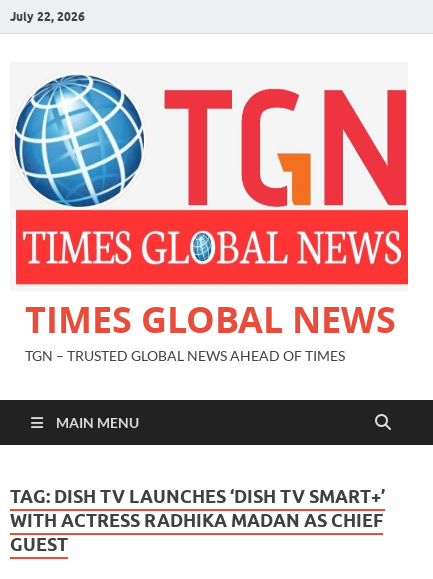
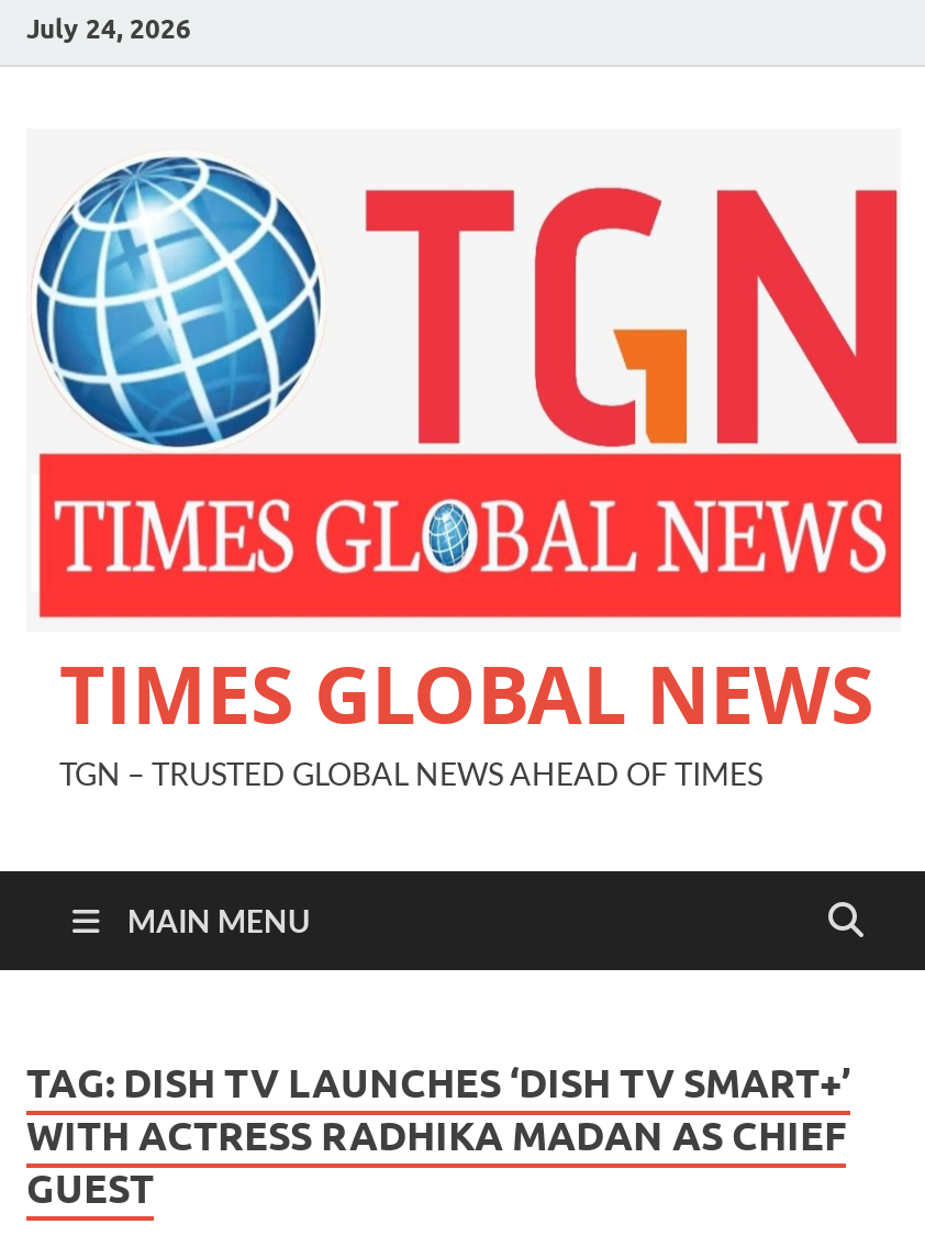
[10,8,85,23] July 22, 2026 -> [26,11,191,44] July 24, 2026

